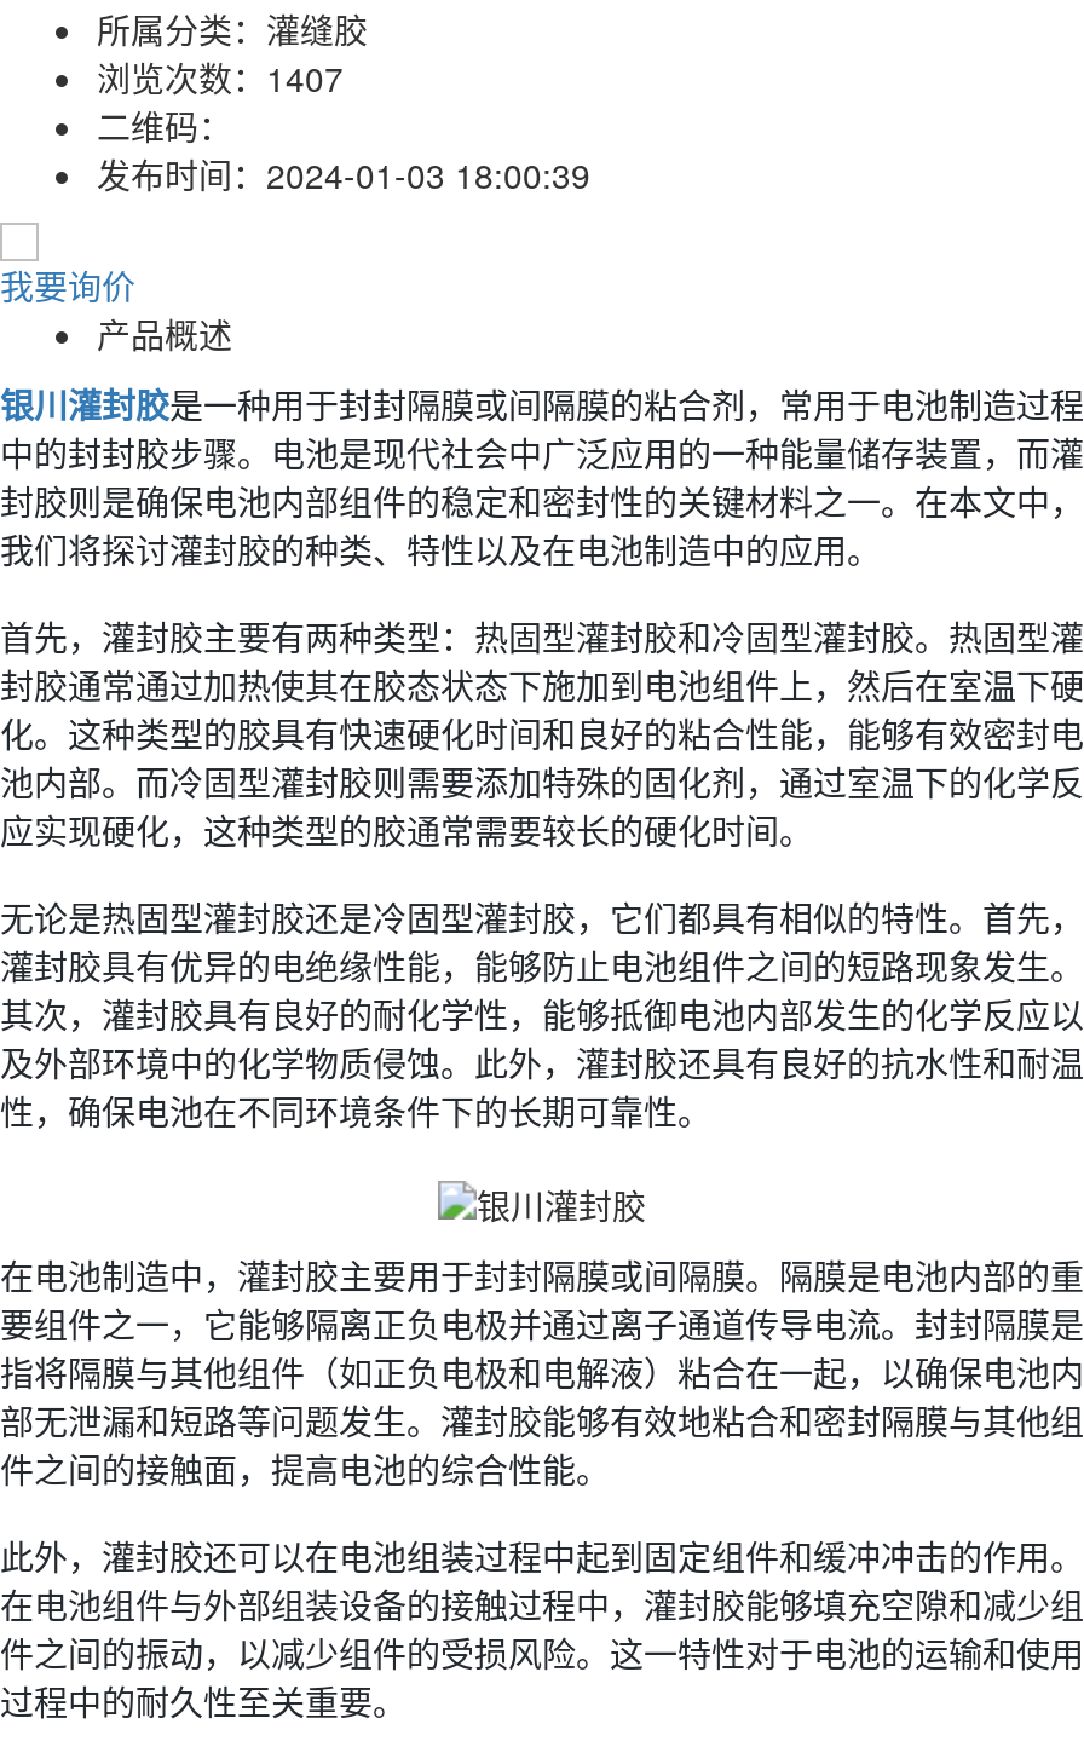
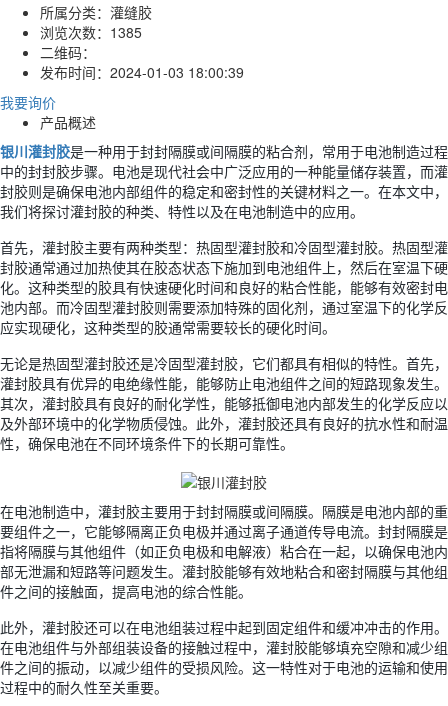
[97,53,344,102] 浏览次数：1407 -> [40,22,142,42] 浏览次数：1385

